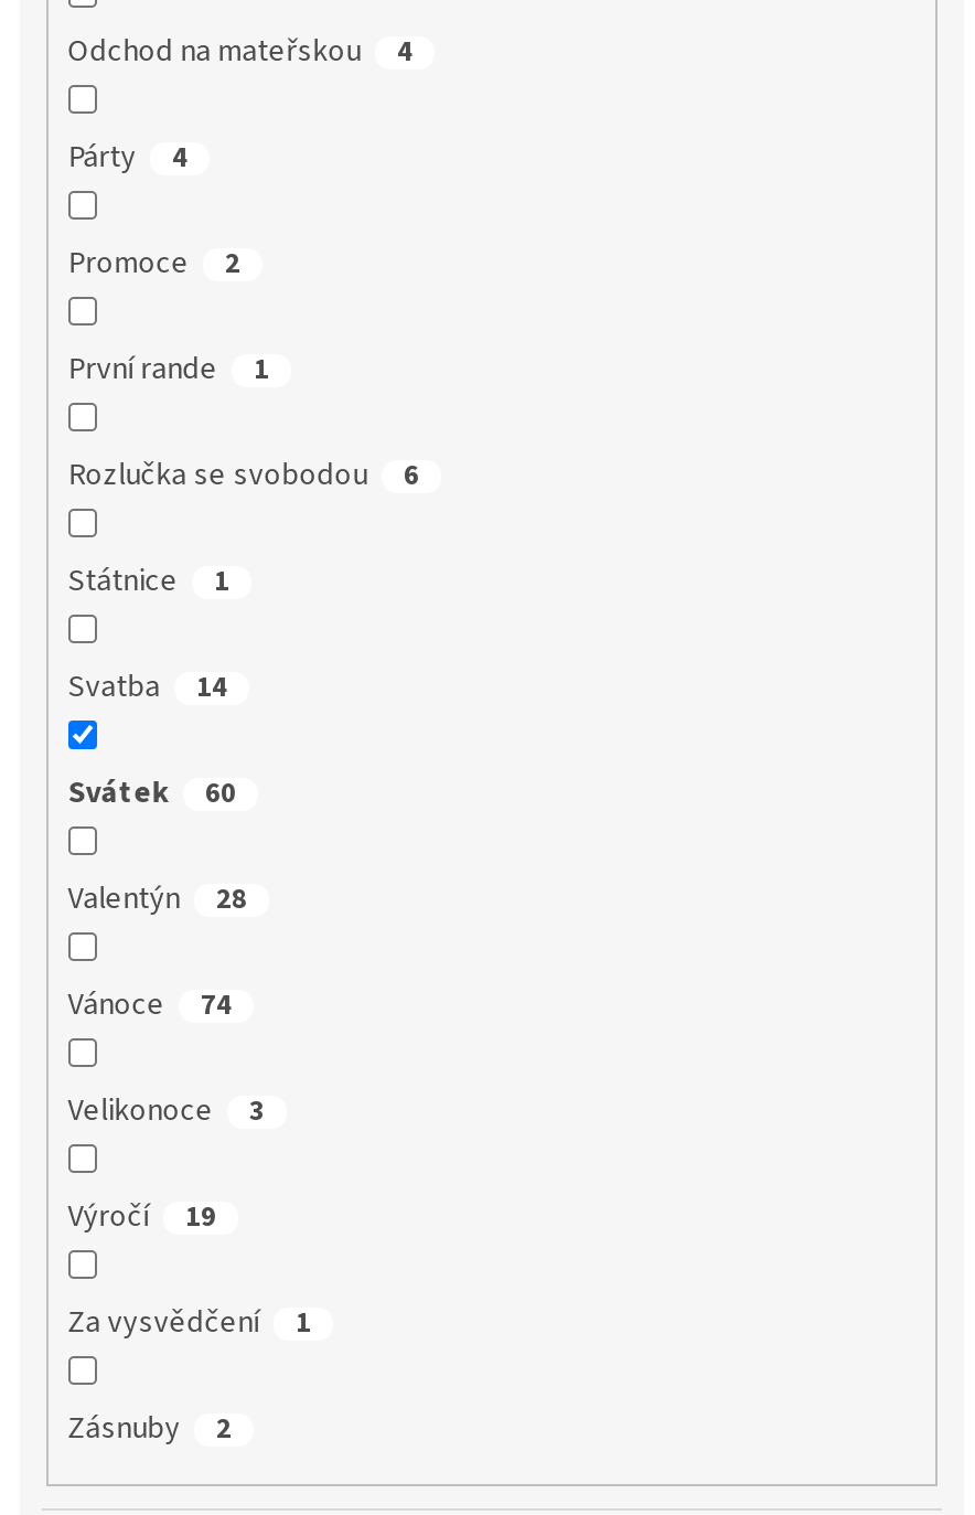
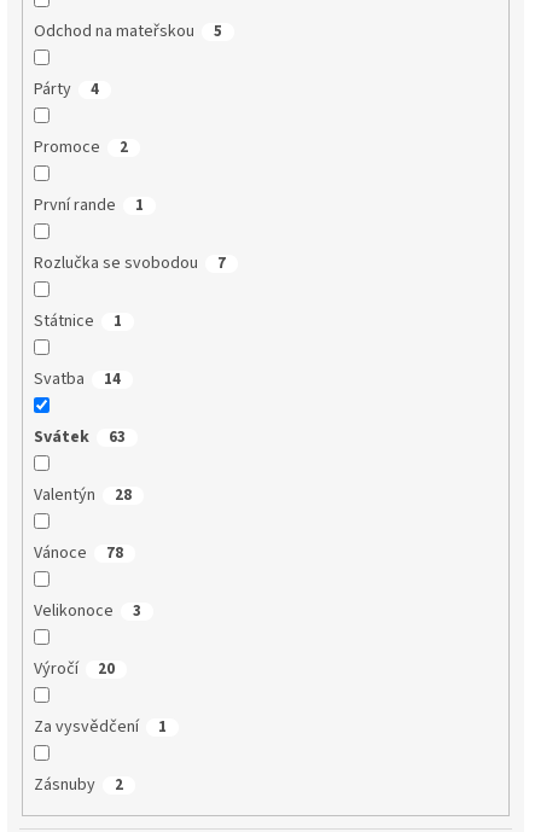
[68,29,412,73] Odchod na mateřskou 4 -> [34,19,222,43] Odchod na mateřskou 5
[68,453,419,497] Rozlučka se svobodou 6 -> [34,251,226,275] Rozlučka se svobodou 7
[68,770,236,815] Svátek 60 -> [34,425,125,449] Svátek 63
[68,982,231,1026] Vánoce 74 -> [34,540,123,565] Vánoce 78
[68,1194,216,1238] Výročí 19 -> [34,656,115,681] Výročí 20

